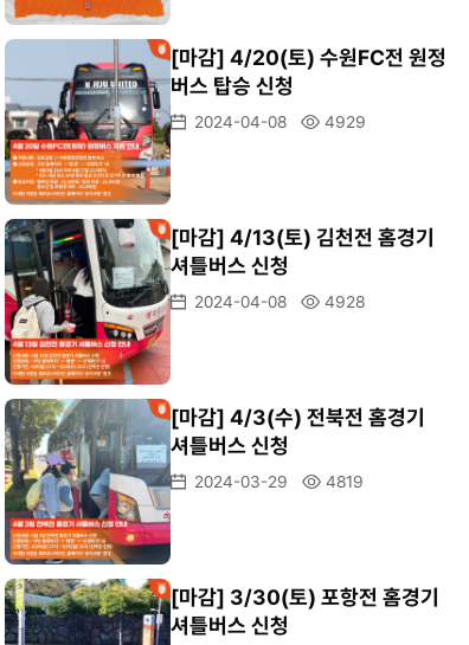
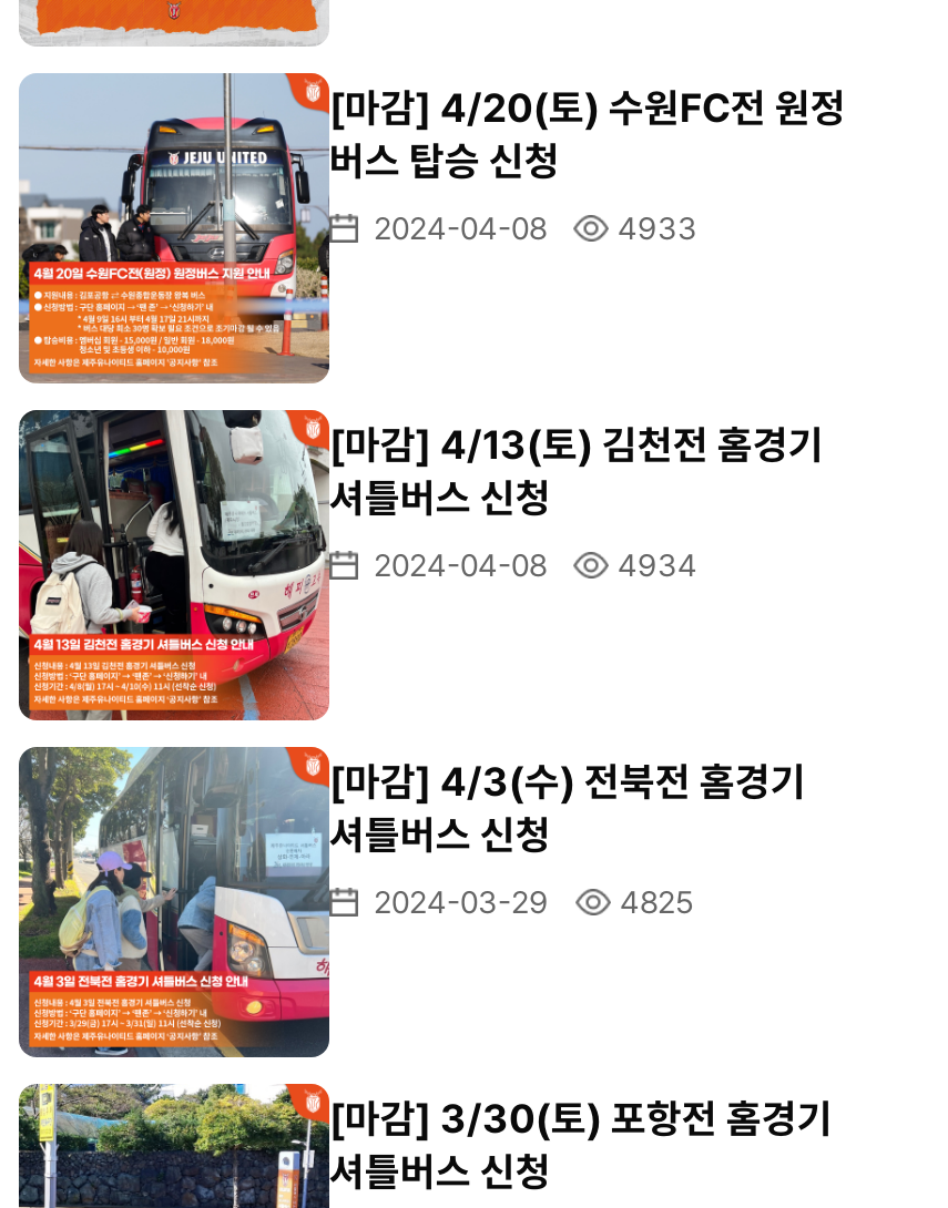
[194,112,366,131] 2024-04-08 4929 -> [374,210,697,246] 2024-04-08 4933
[194,292,365,311] 2024-04-08 4928 -> [374,547,697,582] 2024-04-08 4934
[194,472,364,491] 2024-03-29 4819 -> [374,884,693,919] 2024-03-29 4825

